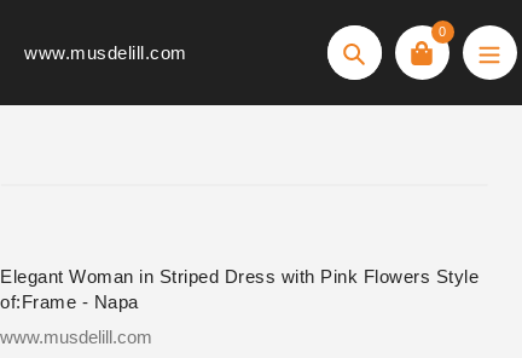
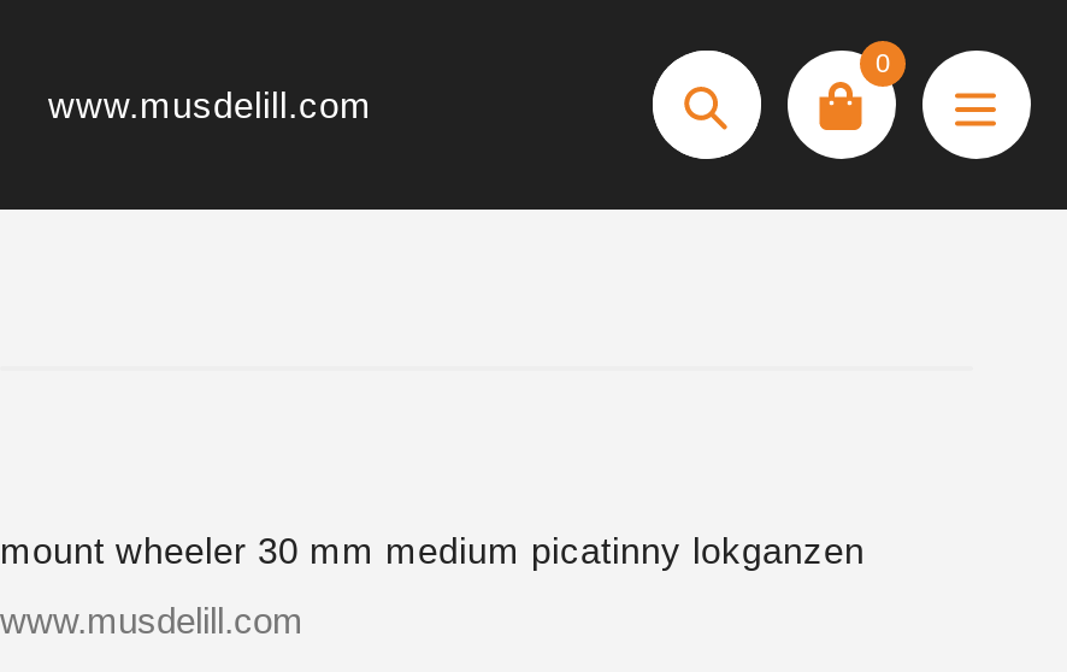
[0,266,478,312] Elegant Woman in Striped Dress with Pink Flowers Style | of:Frame - Napa -> [0,530,865,571] mount wheeler 30 mm medium picatinny lokganzen

